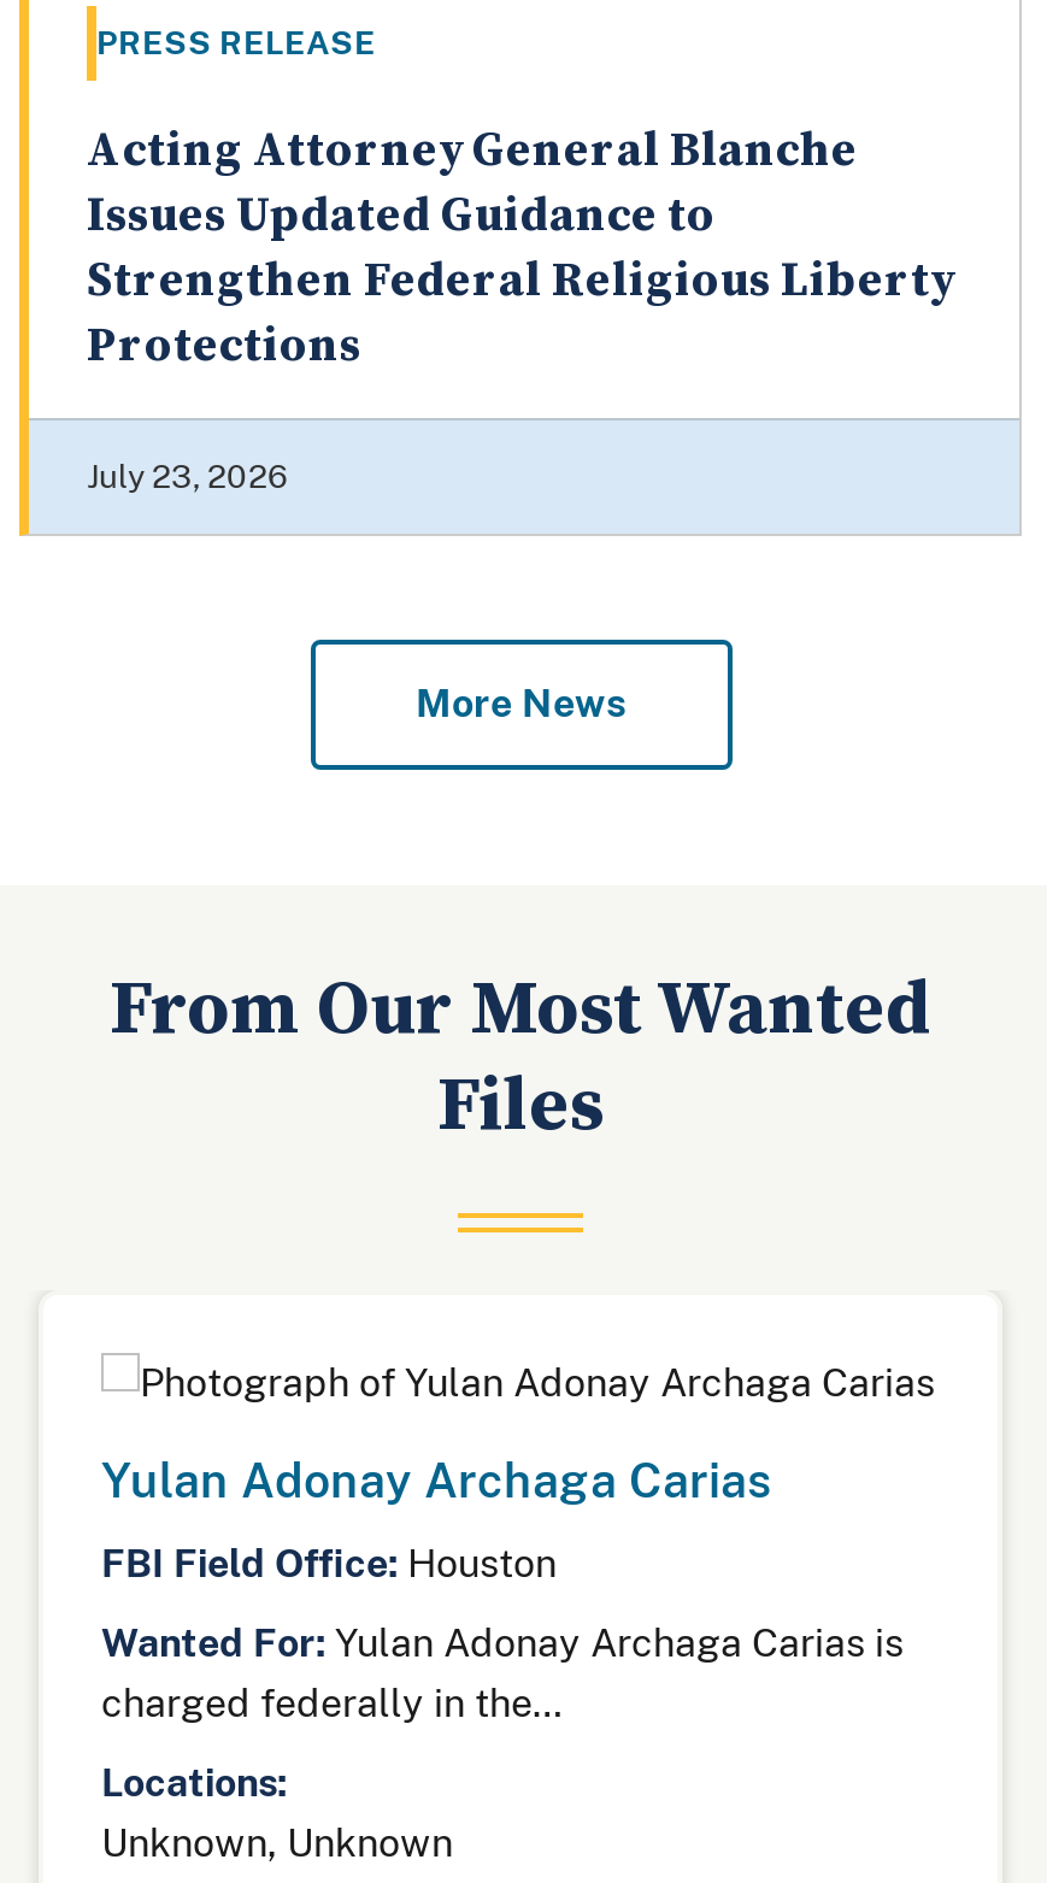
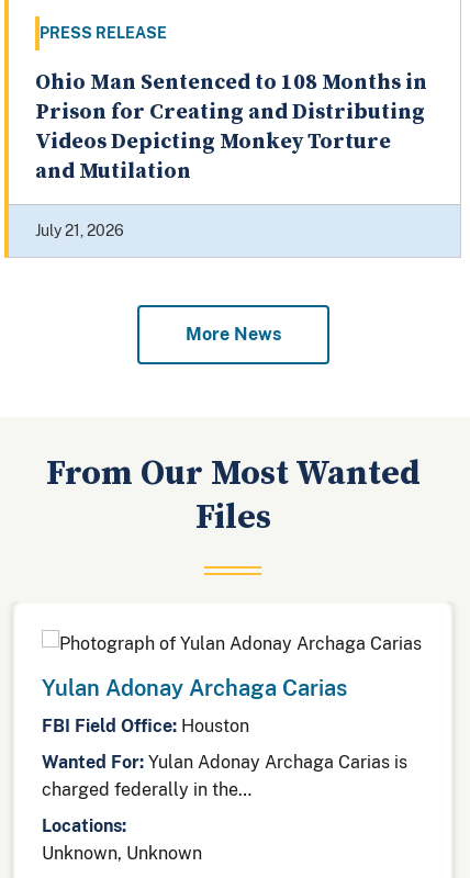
[87,122,954,377] Acting Attorney General Blanche | Issues Updated Guidance to | Strengthen Federal Religious Liberty | Protections -> [35,69,427,186] Ohio Man Sentenced to 108 Months in | Prison for Creating and Distributing | Videos Depicting Monkey Torture | and Mutilation
[87,457,289,495] July 23, 2026 -> [35,222,124,239] July 21, 2026

